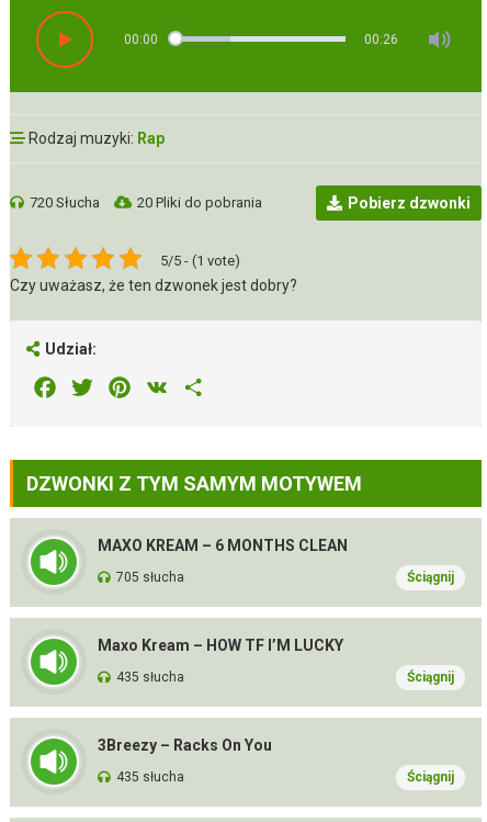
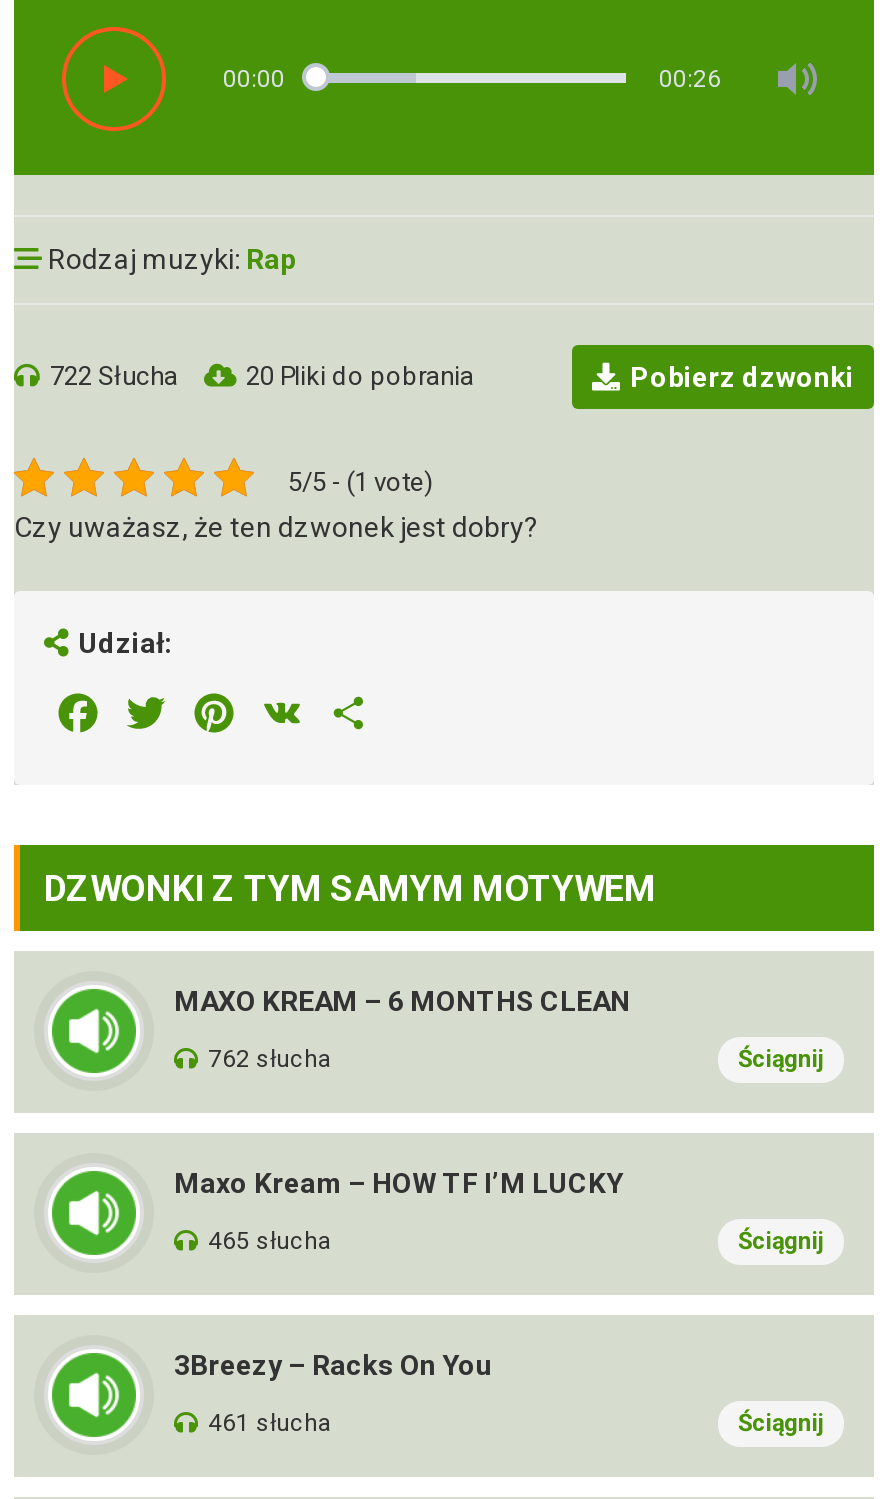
[30,194,100,211] 720 Słucha -> [50,361,178,391] 722 Słucha
[116,570,184,585] 705 słucha -> [208,1045,332,1073] 762 słucha
[116,669,184,685] 435 słucha -> [208,1227,332,1255] 465 słucha
[116,769,184,785] 435 słucha -> [208,1409,332,1437] 461 słucha

